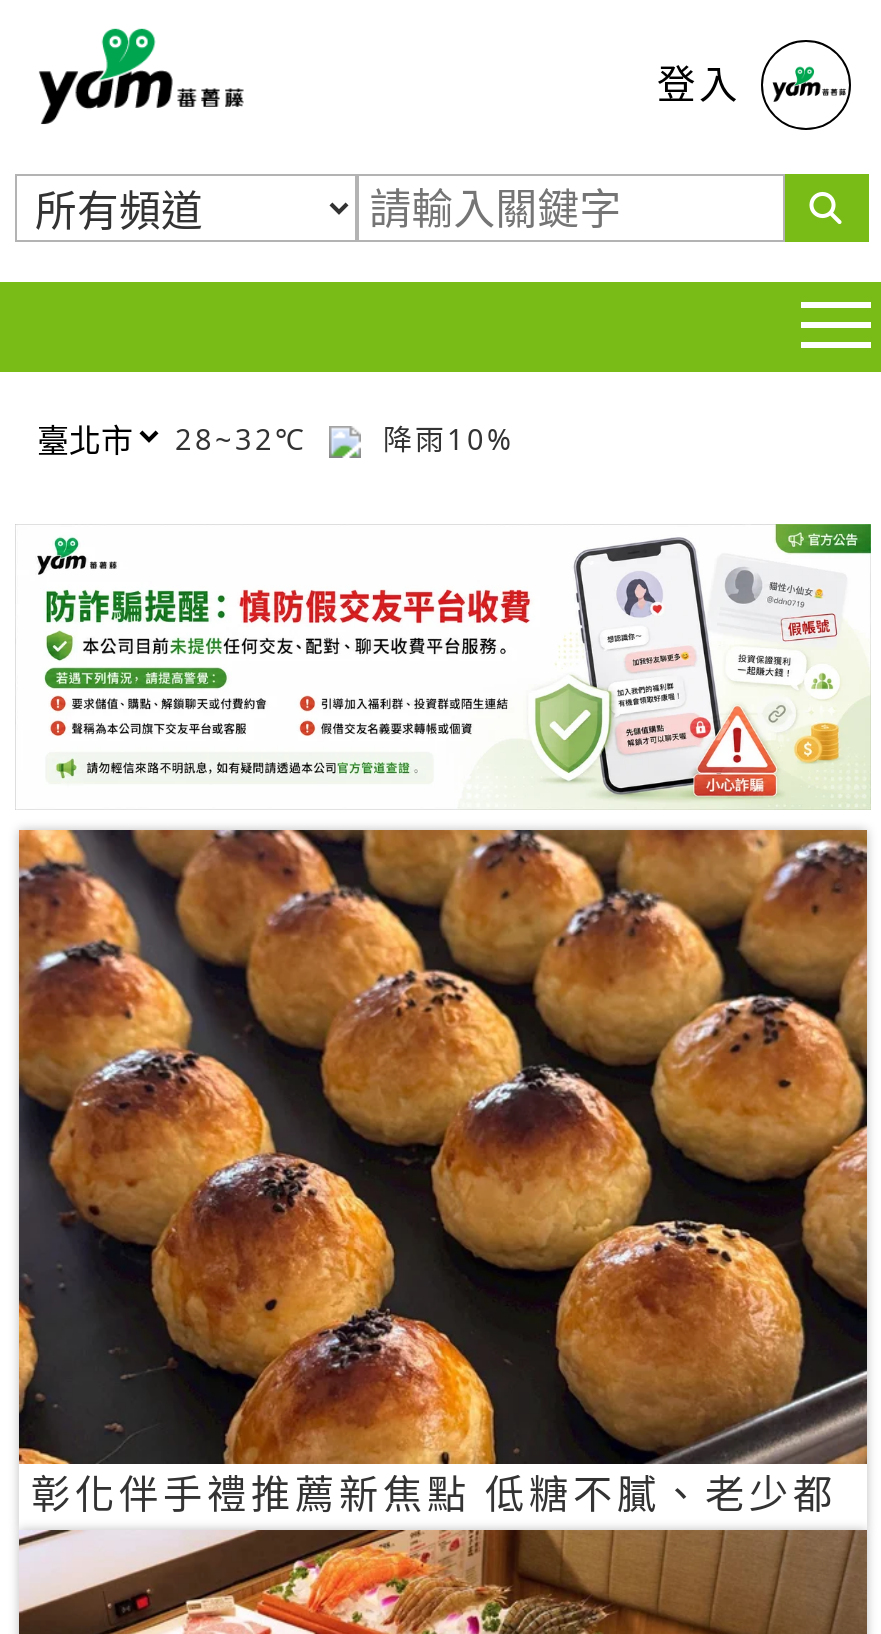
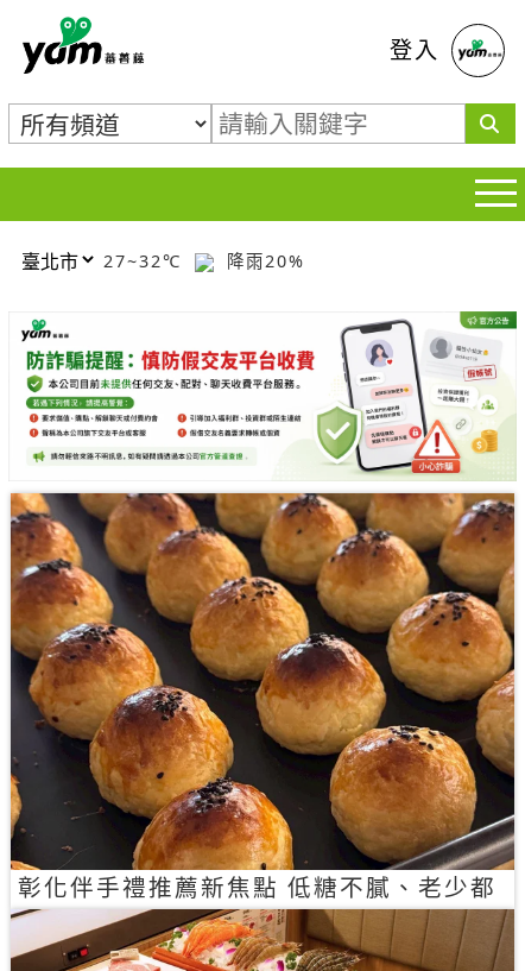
[175,419,319,457] 28~32℃ -> [103,249,189,272] 27~32℃
[371,419,515,457] 降雨10% -> [220,249,305,272] 降雨20%

